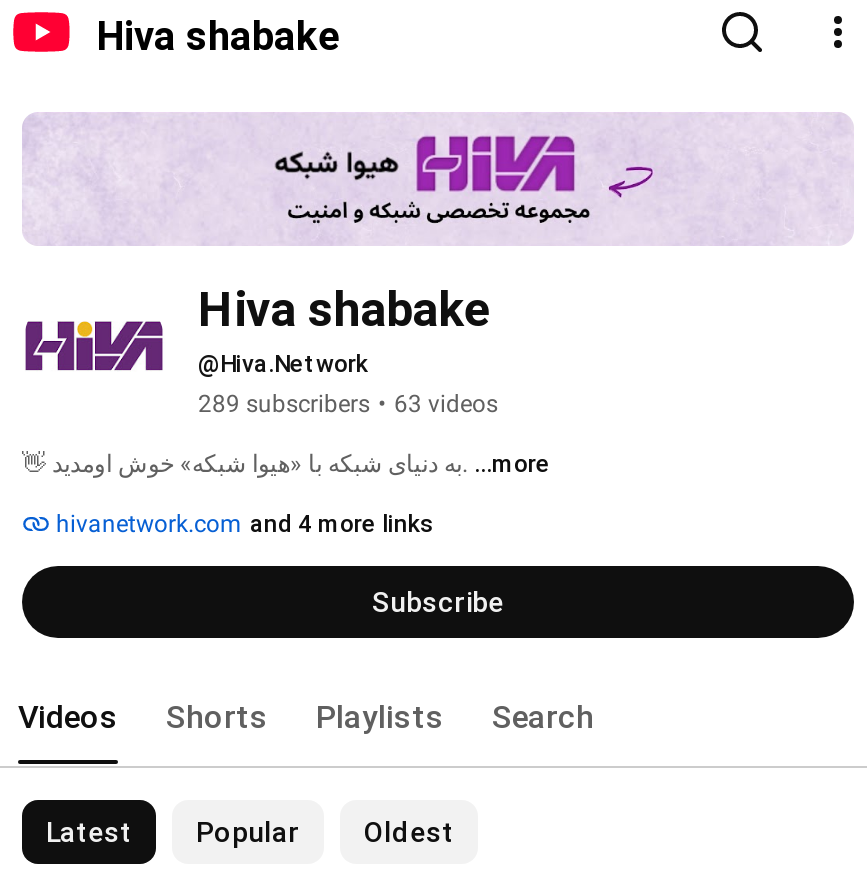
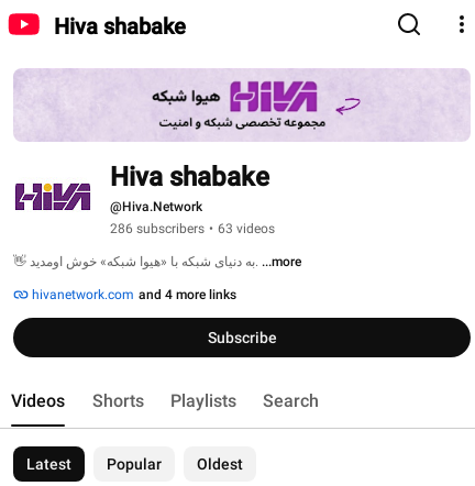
[198,390,498,418] 289 subscribers • 63 videos -> [110,221,275,236] 286 subscribers • 63 videos

